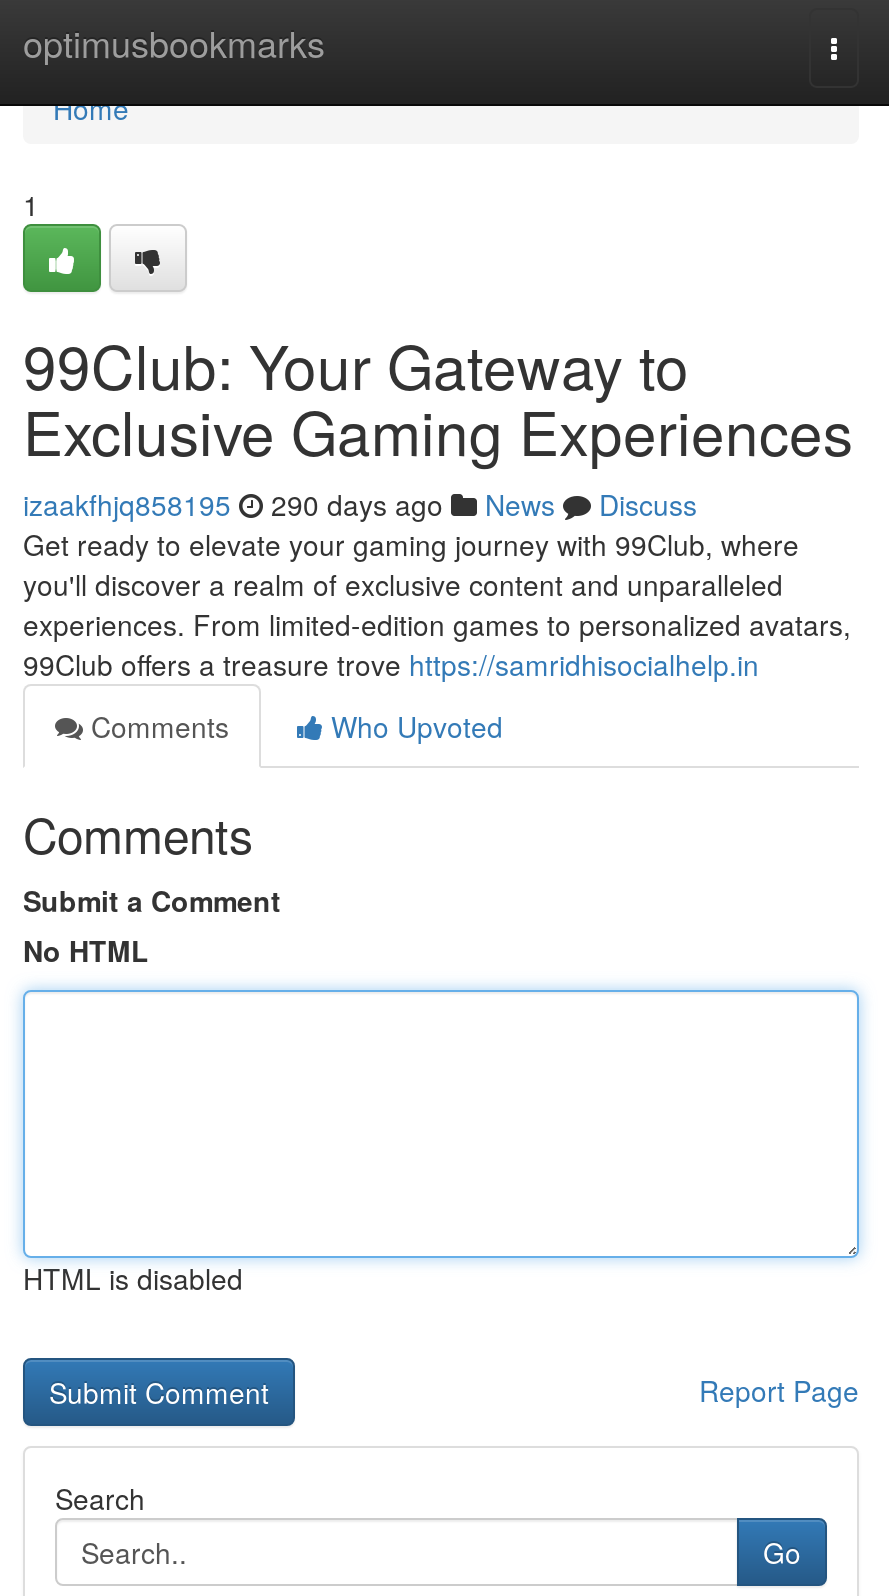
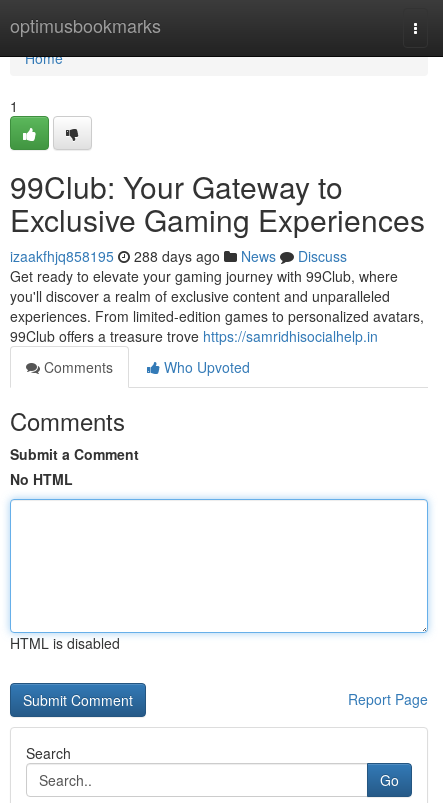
[23,484,697,524] izaakfhjq858195 290 days ago News Discuss -> [10,246,347,266] izaakfhjq858195 288 days ago News Discuss

